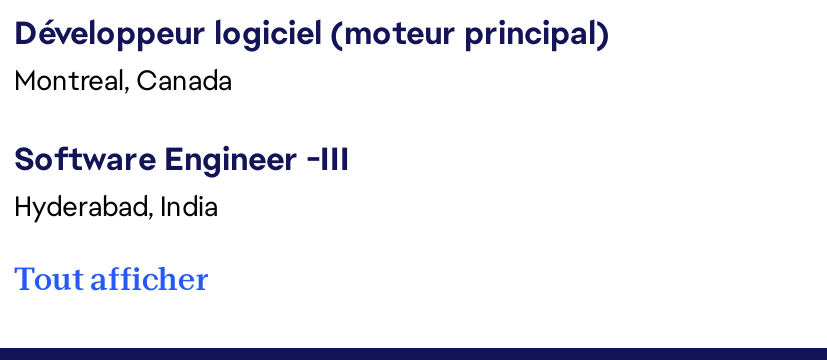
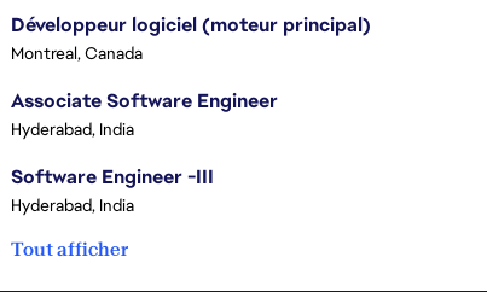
none -> [11,88,278,140] Associate Software Engineer | Hyderabad, India

